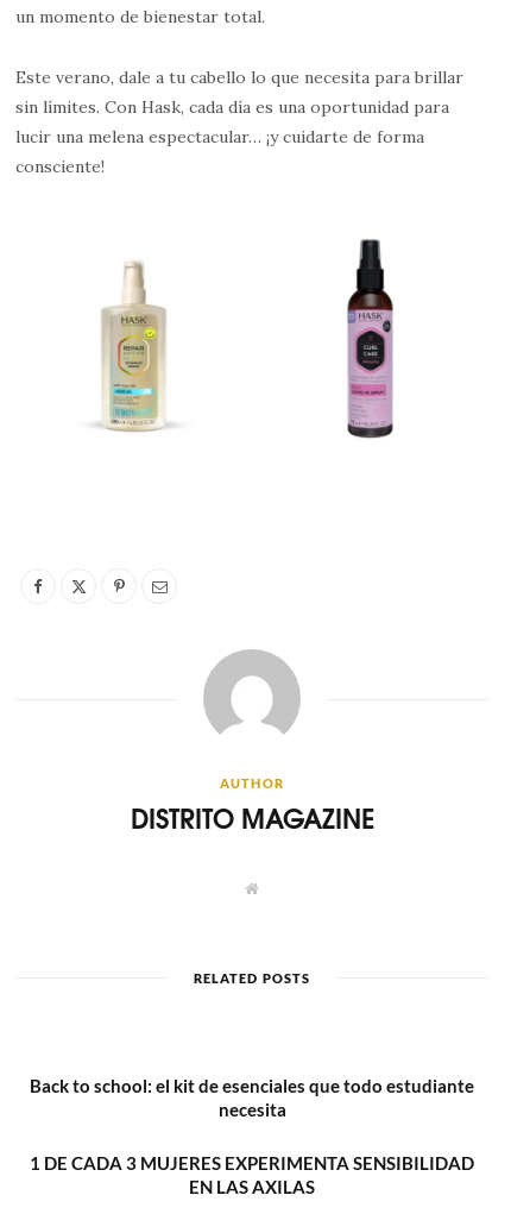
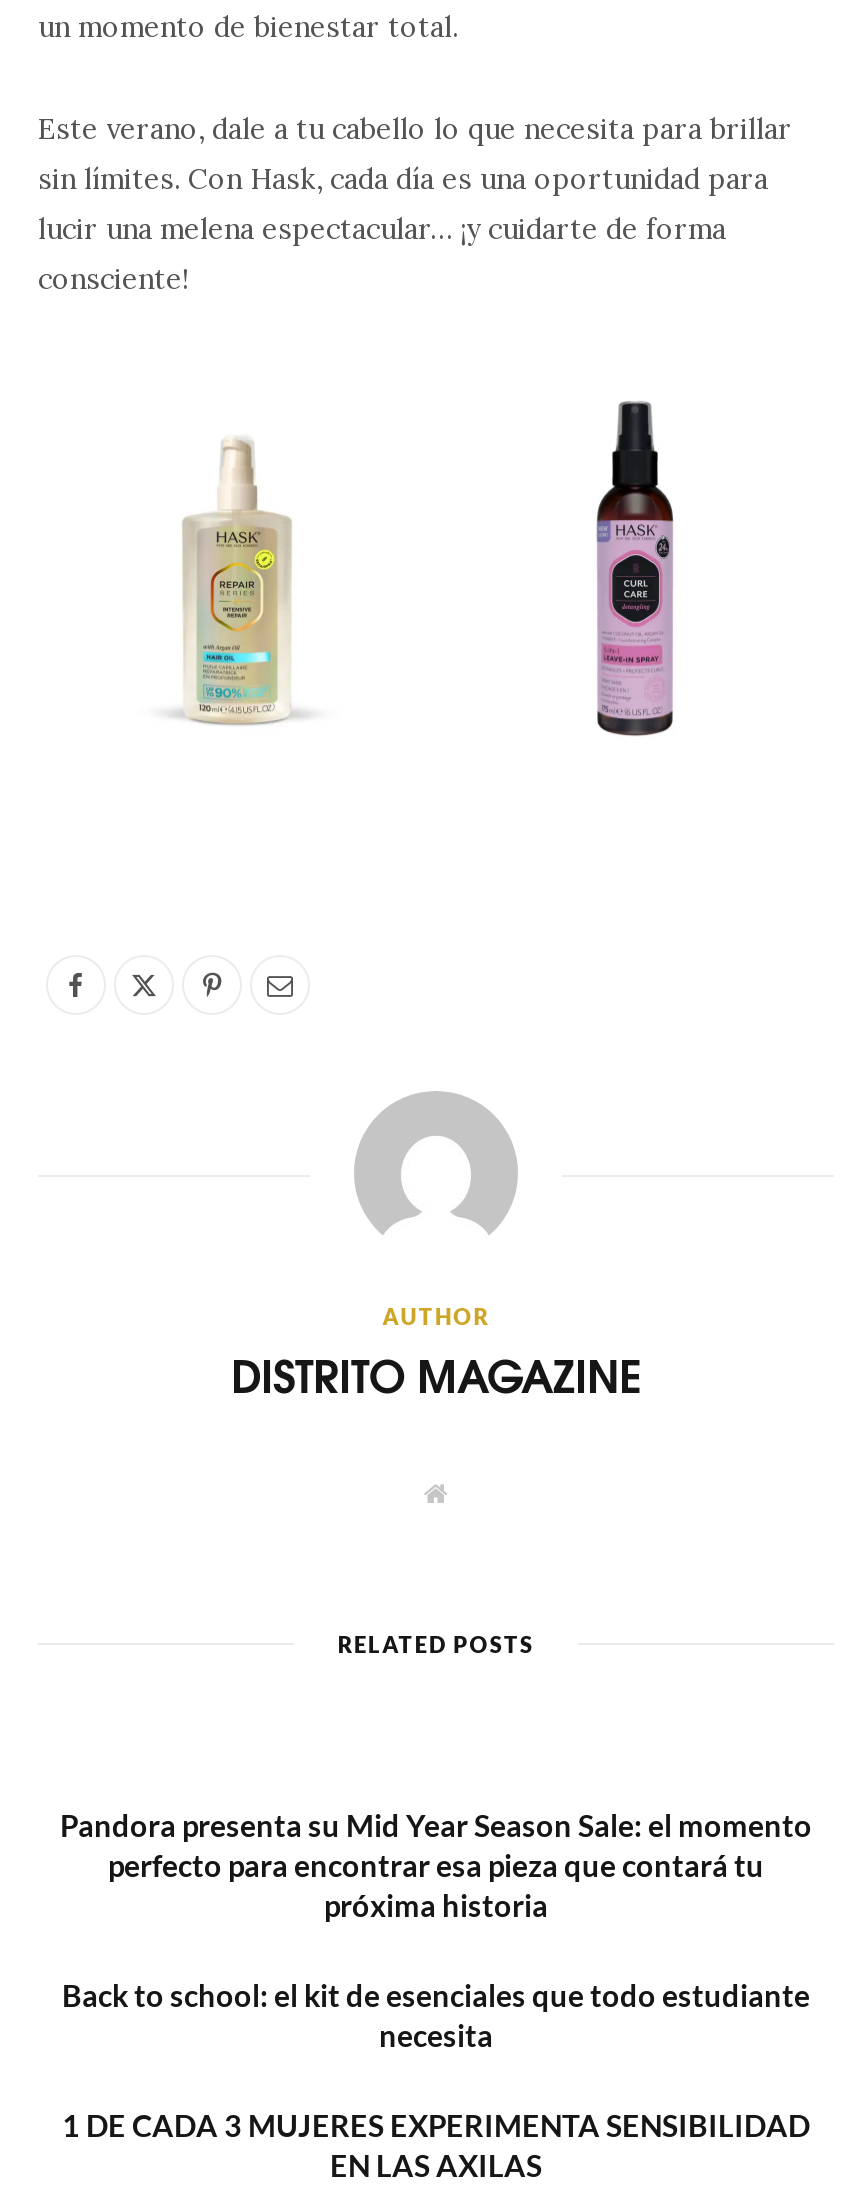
none -> [60,1807,812,1923] Pandora presenta su Mid Year Season Sale: el momento | perfecto para encontrar esa pieza que contará tu | próxima historia

